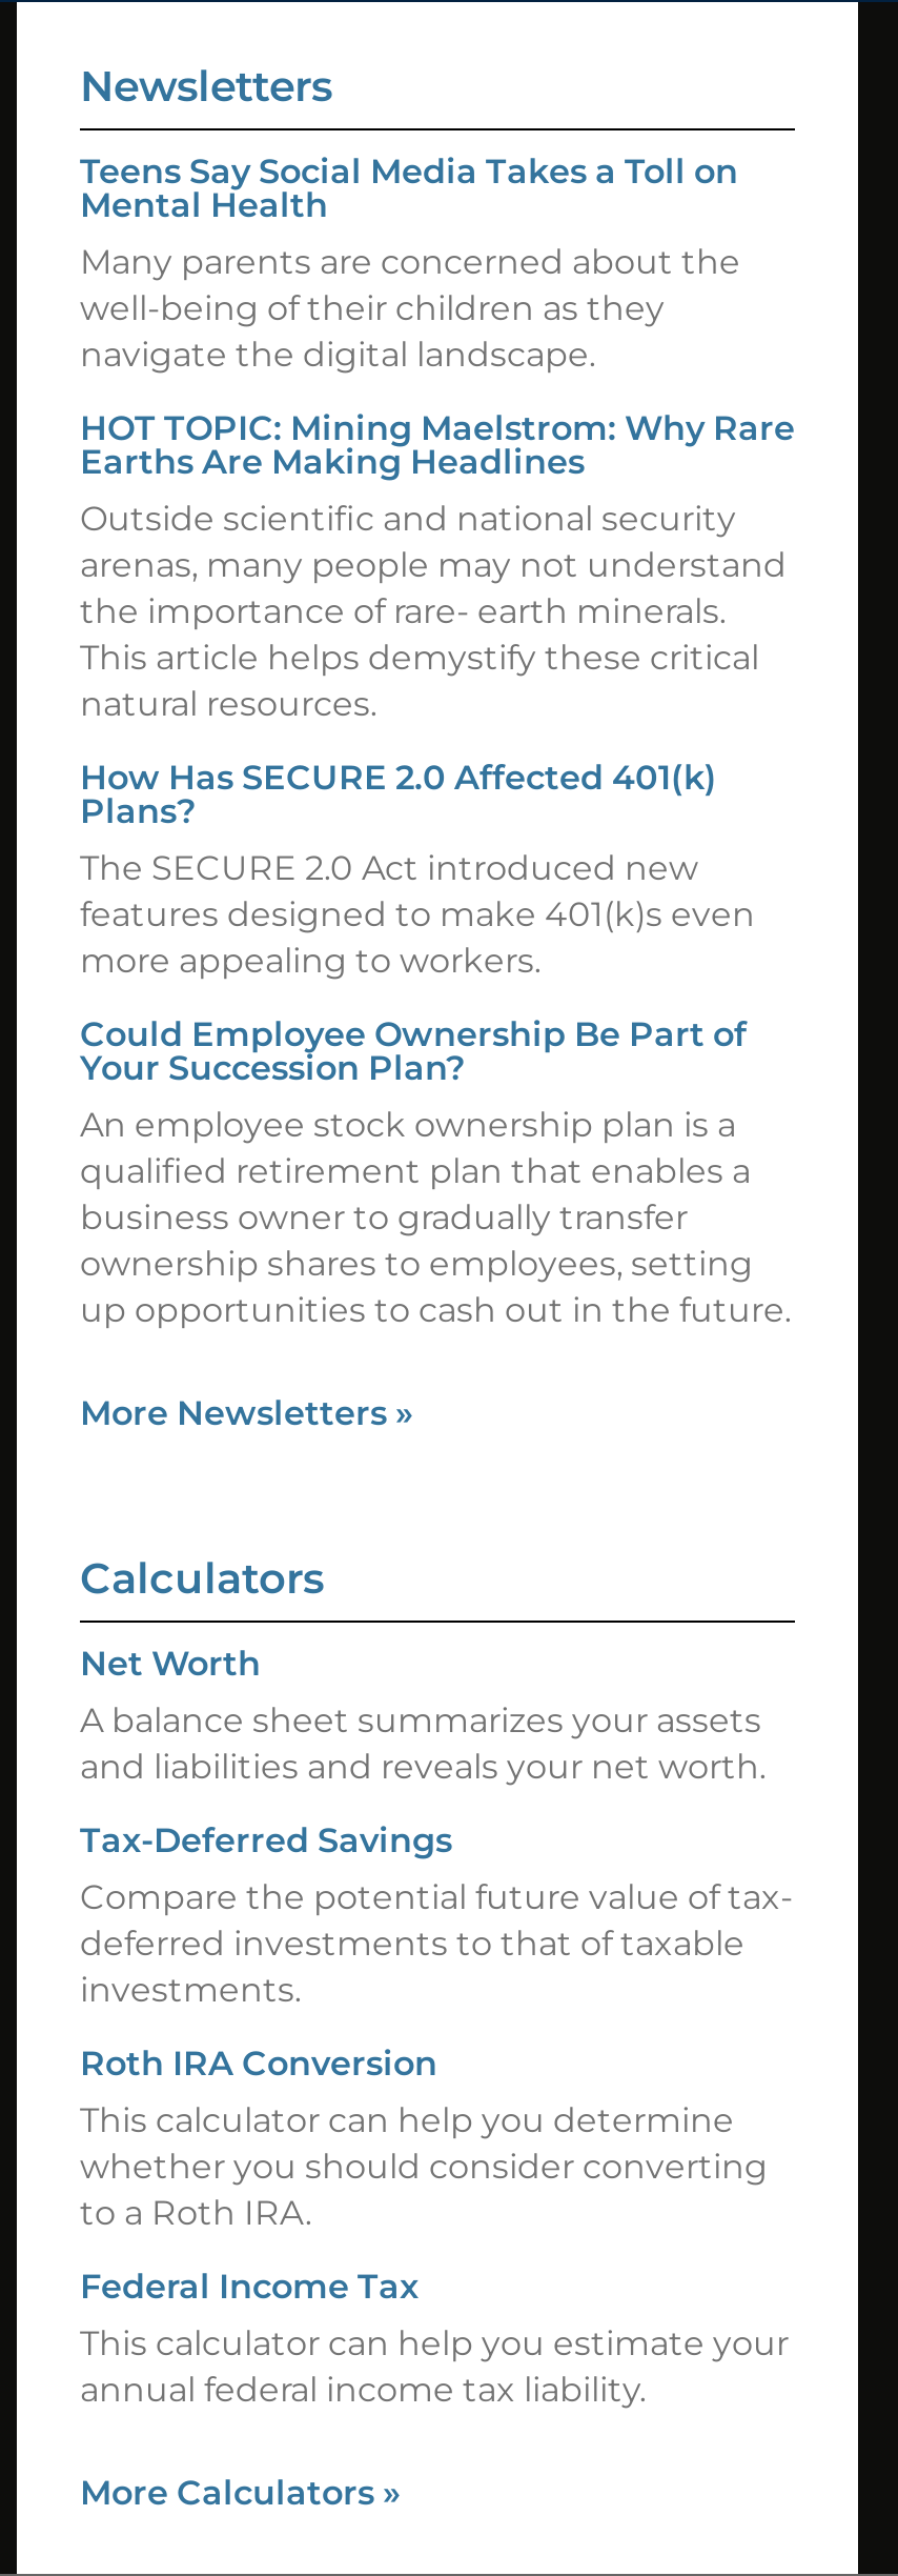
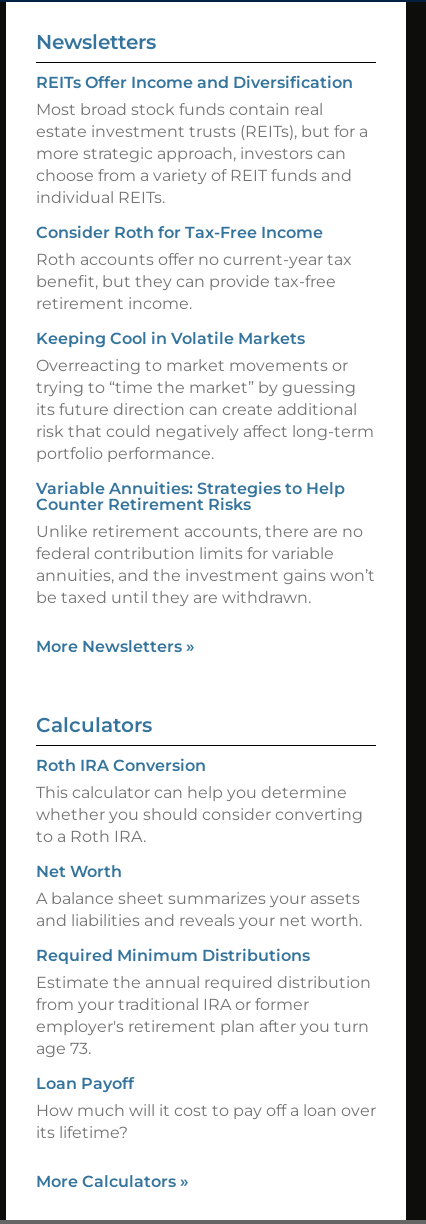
[80,152,740,375] Teens Say Social Media Takes a Toll on | Mental Health | Many parents are concerned about the | well-being of their children as they | navigate the digital landscape. -> [36,73,368,207] REITs Offer Income and Diversification | Most broad stock funds contain real | estate investment trusts (REITs), but for a | more strategic approach, investors can | choose from a variety of REIT funds and | individual REITs.
[80,408,795,724] HOT TOPIC: Mining Maelstrom: Why Rare | Earths Are Making Headlines | Outside scientific and national security | arenas, many people may not understand | the importance of rare- earth minerals. | This article helps demystify these critical | natural resources. -> [36,223,352,313] Consider Roth for Tax-Free Income | Roth accounts offer no current-year tax | benefit, but they can provide tax-free | retirement income.
[80,758,755,981] How Has SECURE 2.0 Affected 401(k) | Plans? | The SECURE 2.0 Act introduced new | features designed to make 401(k)s even | more appealing to workers. -> [36,329,374,463] Keeping Cool in Volatile Markets | Overreacting to market movements or | trying to “time the market” by guessing | its future direction can create additional | risk that could negatively affect long-term | portfolio performance.
[80,1014,791,1330] Could Employee Ownership Be Part of | Your Succession Plan? | An employee stock ownership plan is a | qualified retirement plan that enables a | business owner to gradually transfer | ownership shares to employees, setting | up opportunities to cash out in the future. -> [36,479,375,607] Variable Annuities: Strategies to Help | Counter Retirement Risks | Unlike retirement accounts, there are no | federal contribution limits for variable | annuities, and the investment gains won’t | be taxed until they are withdrawn.
moved [80,1393,414,1604] -> [36,637,195,737]: More Newsletters» | Calculators
moved [80,1644,766,1787] -> [36,862,362,930]: Net Worth | A balance sheet summarizes your assets | and liabilities and reveals your net worth.
[80,1820,793,2010] Tax-Deferred Savings | Compare the potential future value of tax- | deferred investments to that of taxable | investments. -> none
moved [80,2044,768,2233] -> [36,756,363,846]: Roth IRA Conversion | This calculator can help you determine | whether you should consider converting | to a Roth IRA.
[80,2267,789,2410] Federal Income Tax | This calculator can help you estimate your | annual federal income tax liability. -> [36,946,376,1142] Required Minimum Distributions | Estimate the annual required distribution | from your traditional IRA or former | employer's retirement plan after you turn | age 73. | Loan Payoff | How much will it cost to pay off a loan over | its lifetime?

